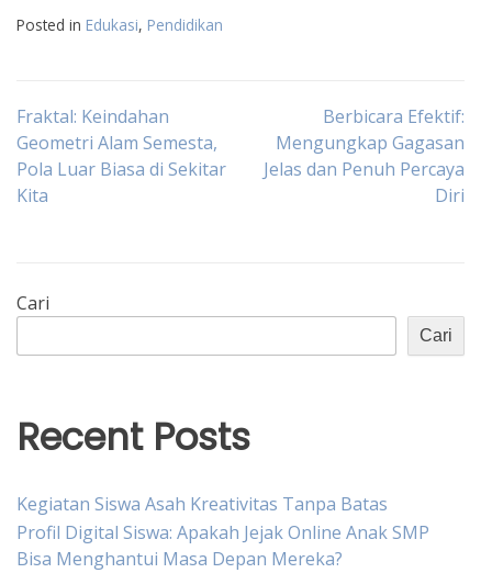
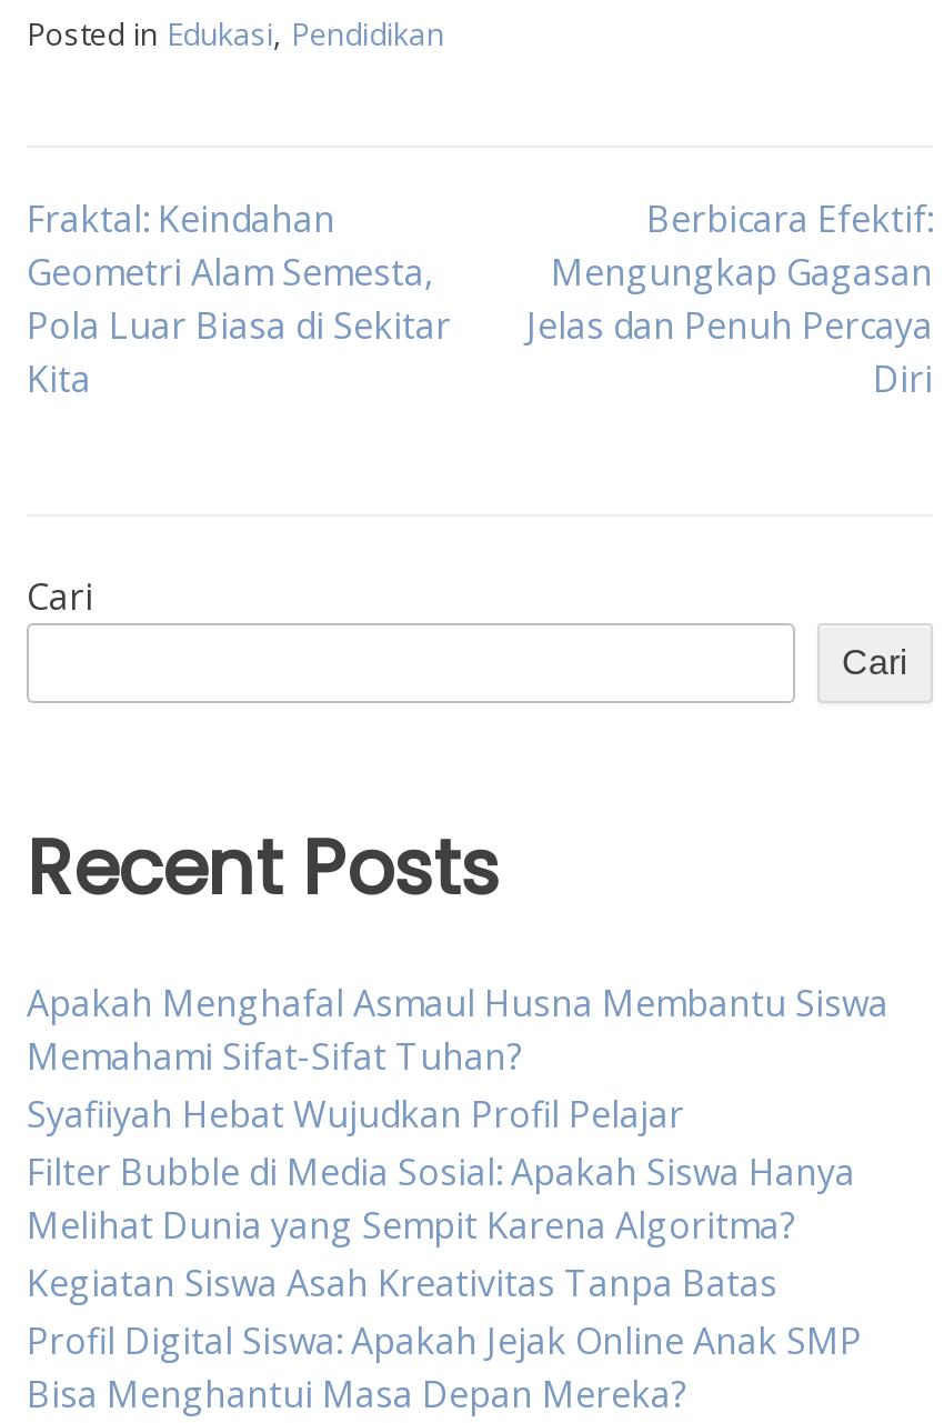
none -> [27,978,888,1249] Apakah Menghafal Asmaul Husna Membantu Siswa | Memahami Sifat-Sifat Tuhan? | Syafiiyah Hebat Wujudkan Profil Pelajar | Filter Bubble di Media Sosial: Apakah Siswa Hanya | Melihat Dunia yang Sempit Karena Algoritma?

